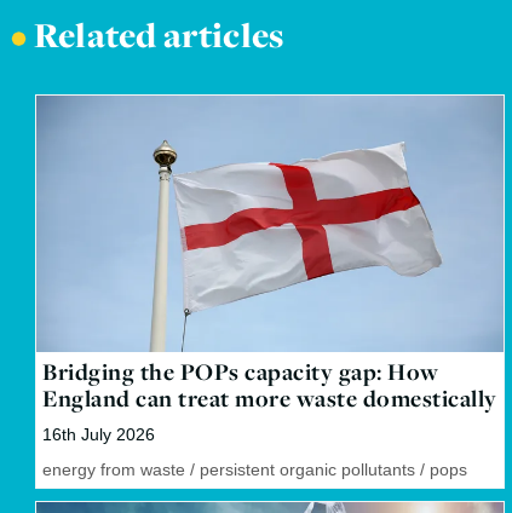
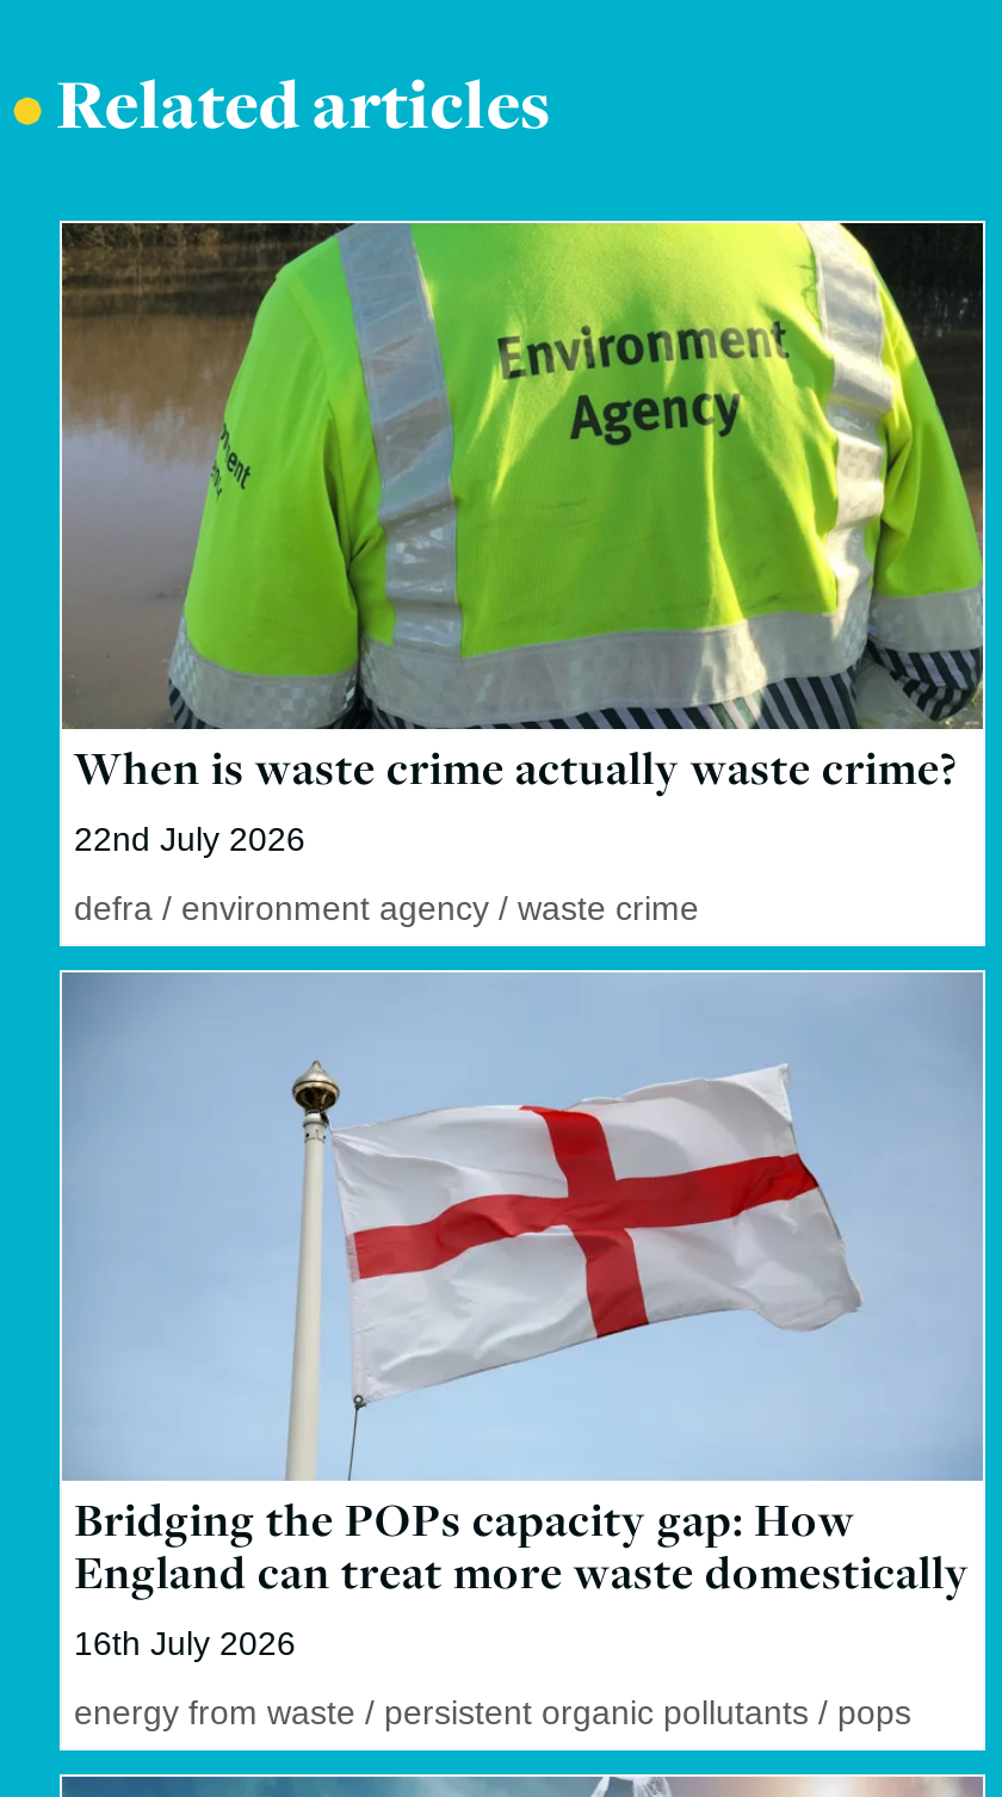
none -> [60,221,985,927] [image] | When is waste crime actually waste crime? | 22nd July 2026 | defra / environment agency / waste crime

